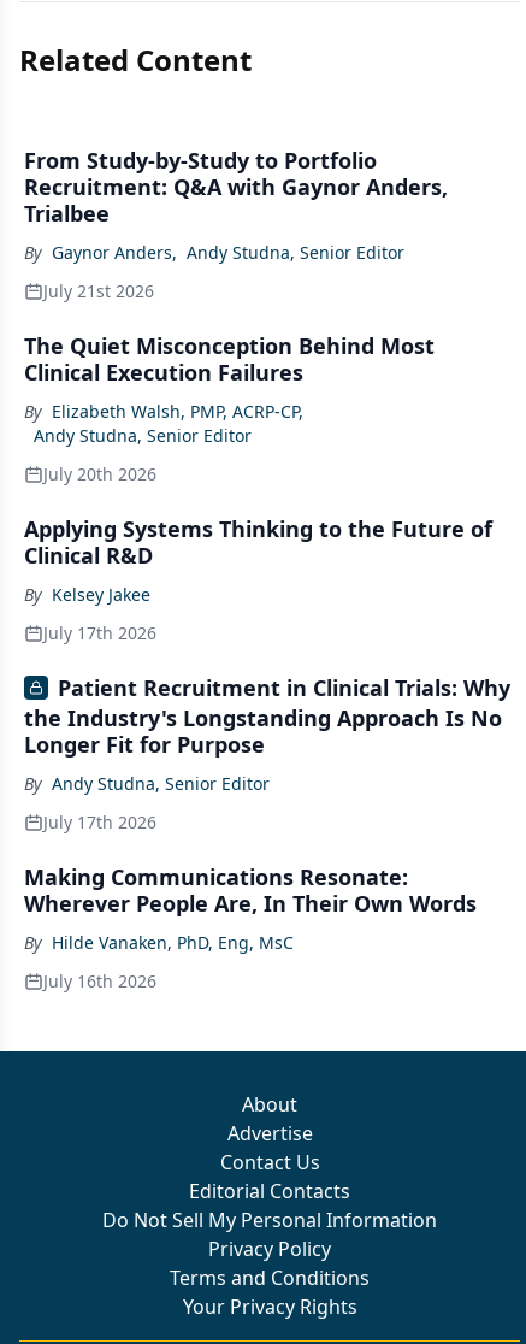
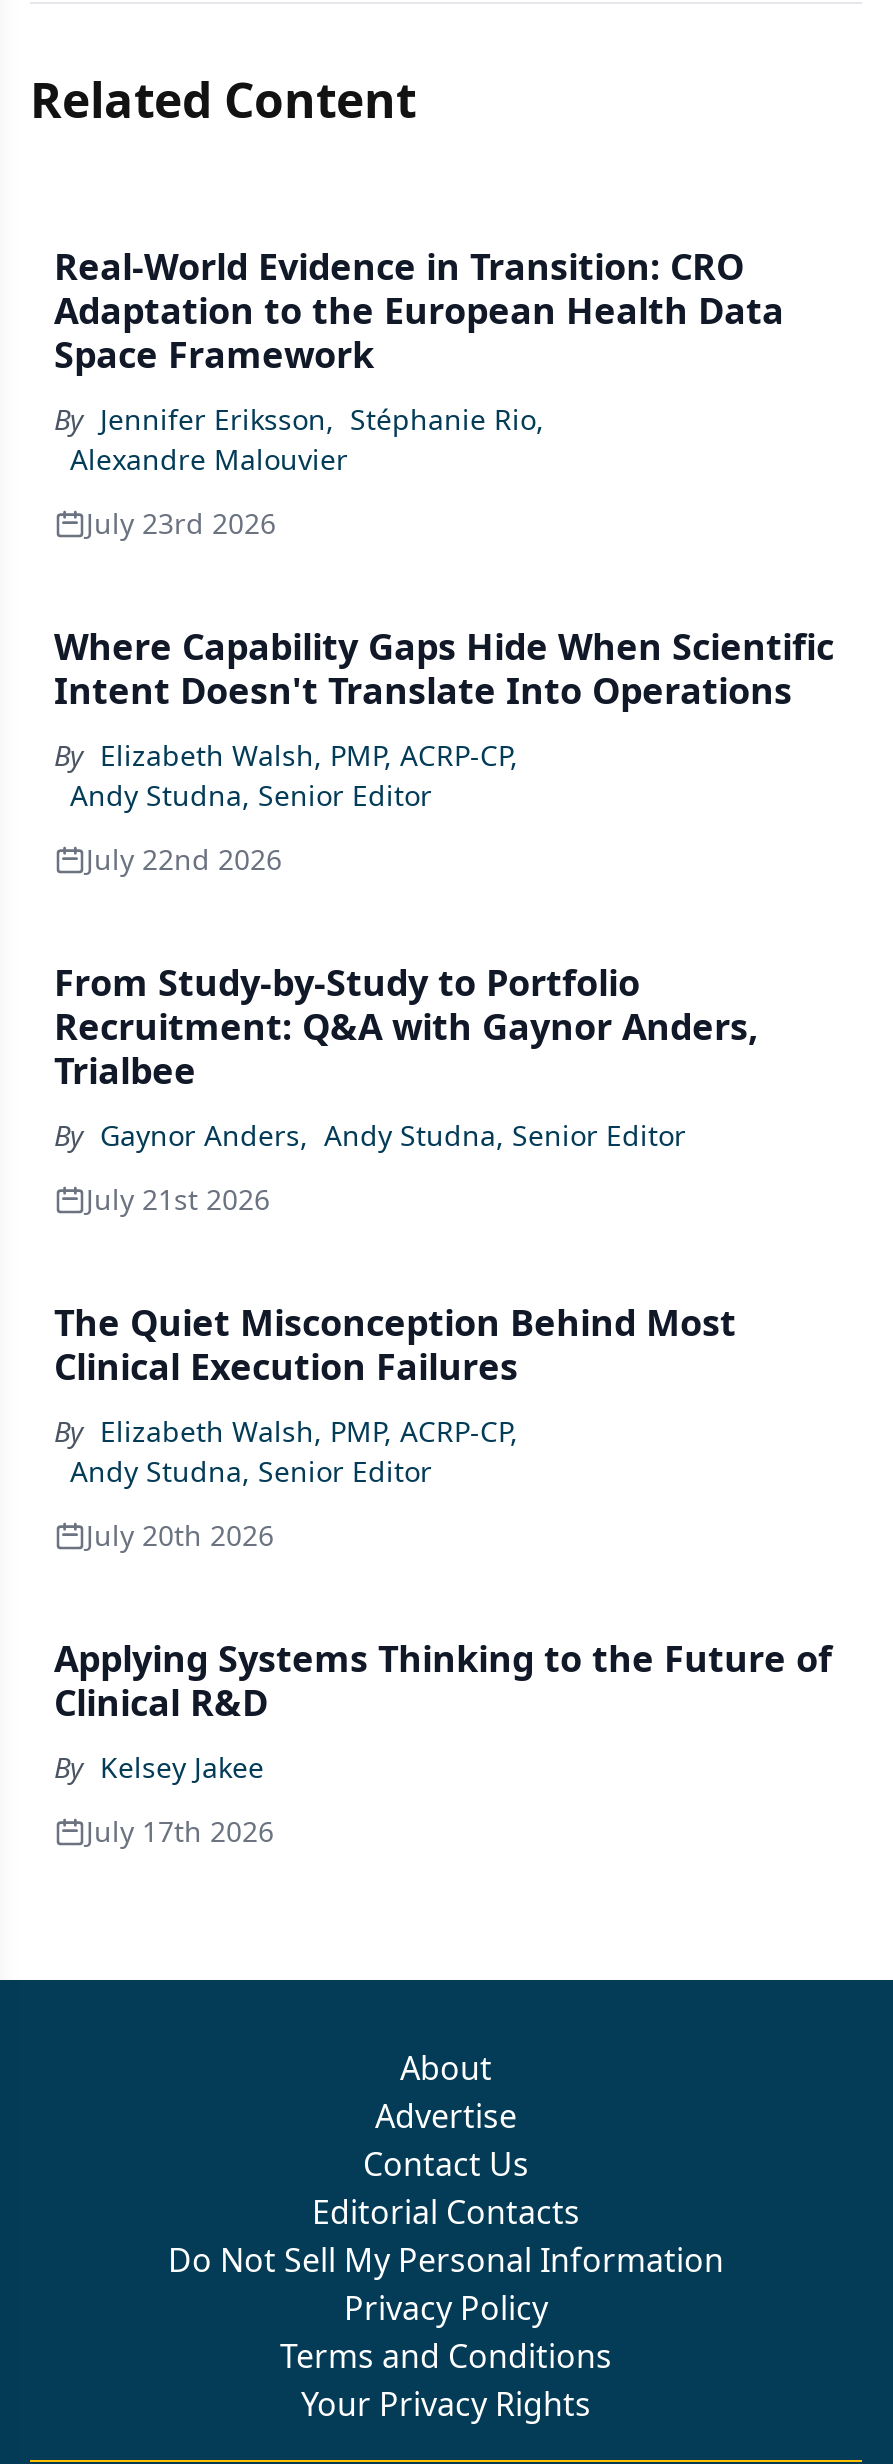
none -> [54,242,834,878] Real-World Evidence in Transition: CRO | Adaptation to the European Health Data | Space Framework | By Jennifer Eriksson, Stéphanie Rio, | Alexandre Malouvier | July 23rd 2026 | Where Capability Gaps Hide When Scientific | Intent Doesn't Translate Into Operations | By Elizabeth Walsh, PMP, ACRP-CP, | Andy Studna, Senior Editor | July 22nd 2026
moved [24,146,448,302] -> [54,958,758,1218]: From Study-by-Study to Portfolio | Recruitment: Q&A with Gaynor Anders, | Trialbee | By Gaynor Anders, Andy Studna, Senior Editor | July 21st 2026
moved [24,331,435,485] -> [54,1298,736,1554]: The Quiet Misconception Behind Most | Clinical Execution Failures | By Elizabeth Walsh, PMP, ACRP-CP, | Andy Studna, Senior Editor | July 20th 2026
moved [24,514,492,644] -> [54,1634,832,1850]: Applying Systems Thinking to the Future of | Clinical R&D | By Kelsey Jakee | July 17th 2026
[24,673,510,992] Patient Recruitment in Clinical Trials: Why | the Industry's Longstanding Approach Is No | Longer Fit for Purpose | By Andy Studna, Senior Editor | July 17th 2026 | Making Communications Resonate: | Wherever People Are, In Their Own Words | By Hilde Vanaken, PhD, Eng, MsC | July 16th 2026 -> none

